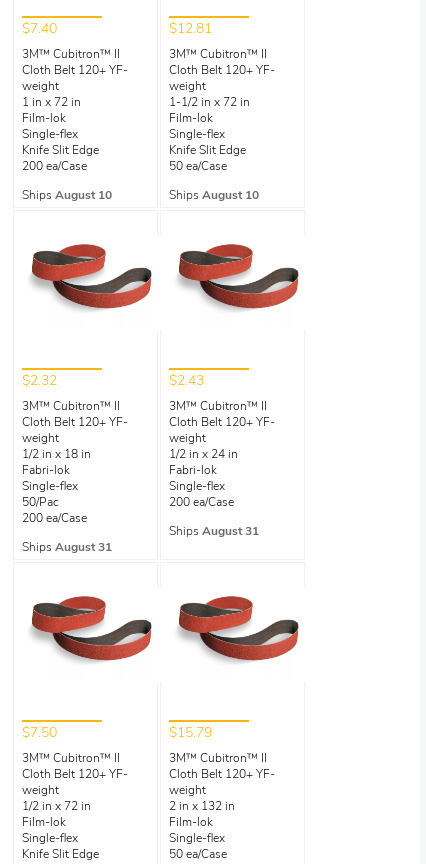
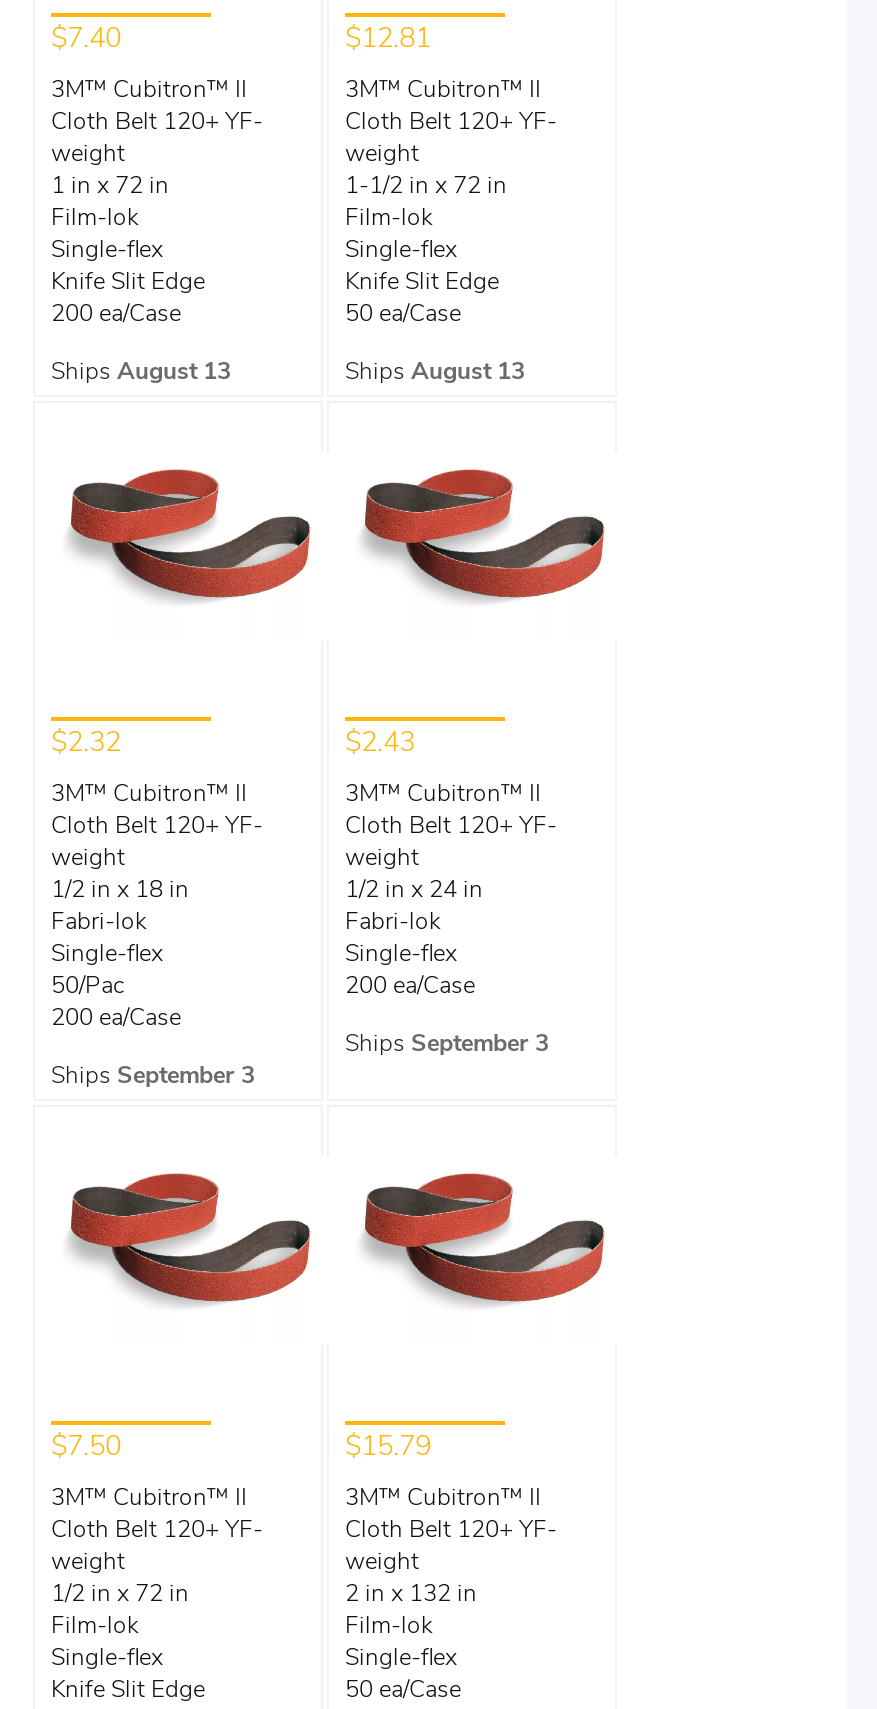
[22,190,112,202] Ships August 10 -> [51,361,231,385] Ships August 13
[169,190,259,202] Ships August 10 -> [345,361,525,385] Ships August 13
[169,526,259,538] Ships August 31 -> [345,1033,549,1057] Ships September 3
[22,542,112,554] Ships August 31 -> [51,1065,255,1089] Ships September 3

